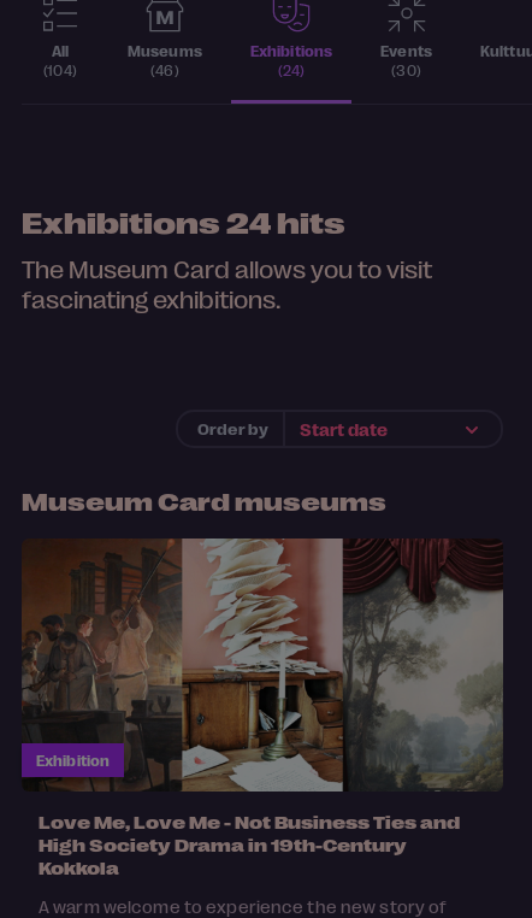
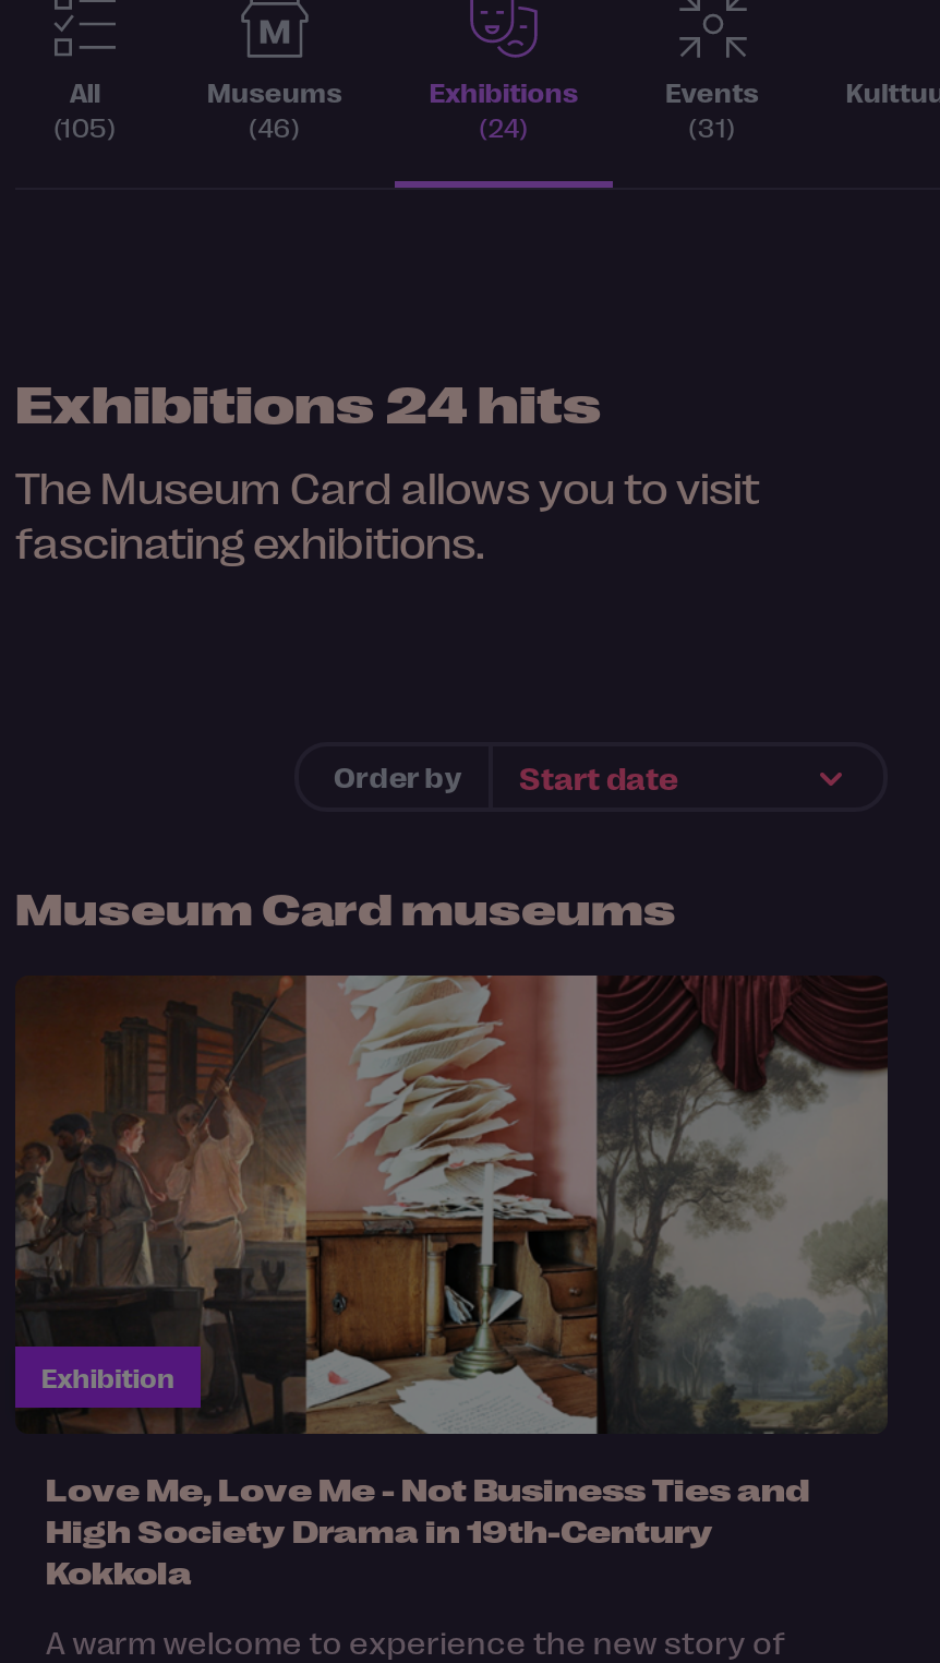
[44,61,77,78] (104) -> [54,111,116,142] (105)
[392,61,421,78] (30) -> [689,111,736,142] (31)

